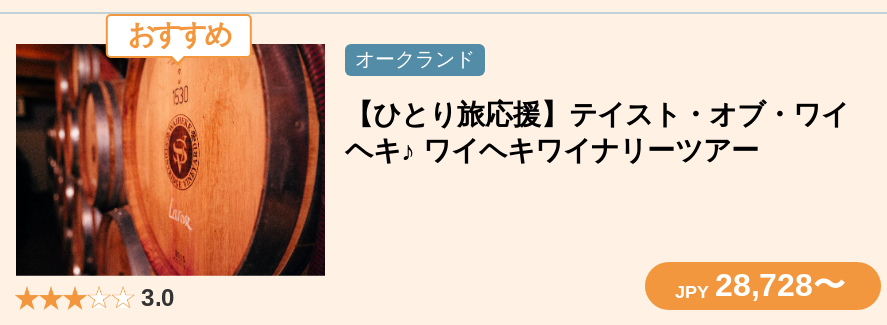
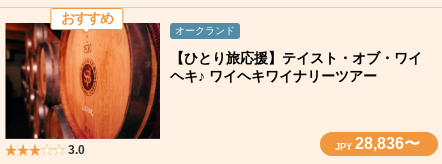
[675,268,845,302] JPY 28,728〜 -> [335,135,420,152] JPY 28,836〜

